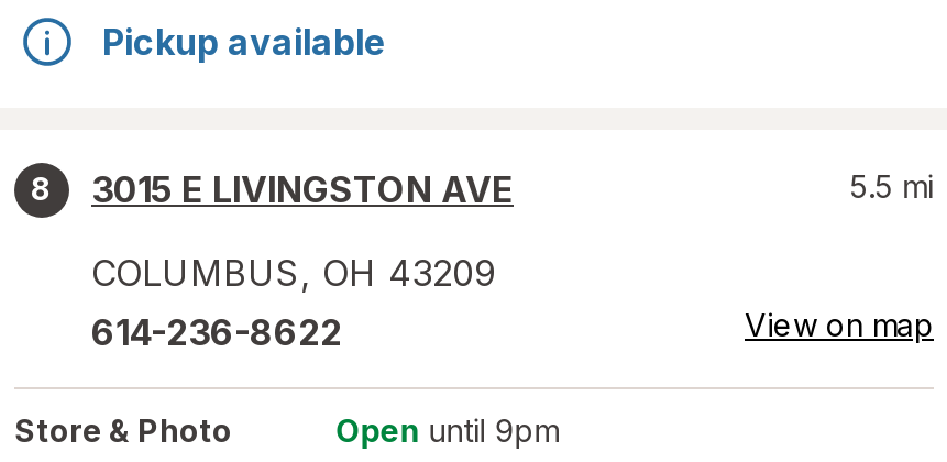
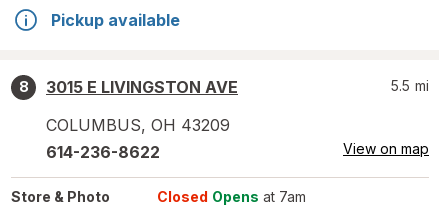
[336,411,558,449] Open until 9pm -> [157,188,306,205] Closed Opens at 7am

